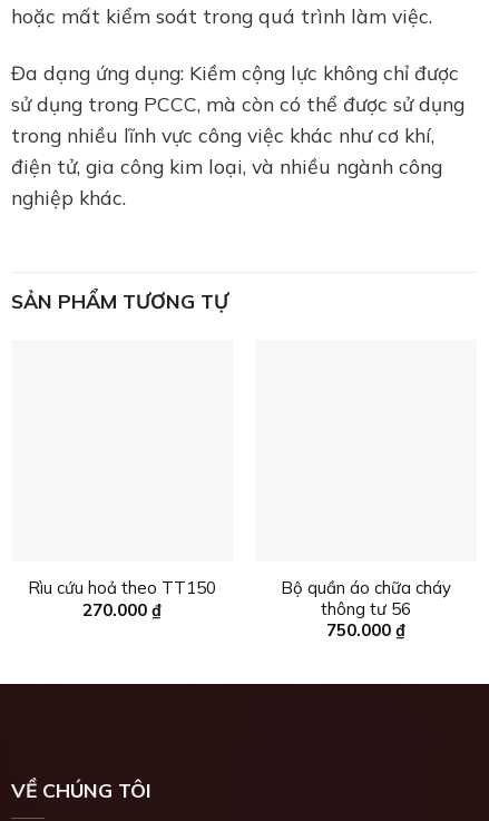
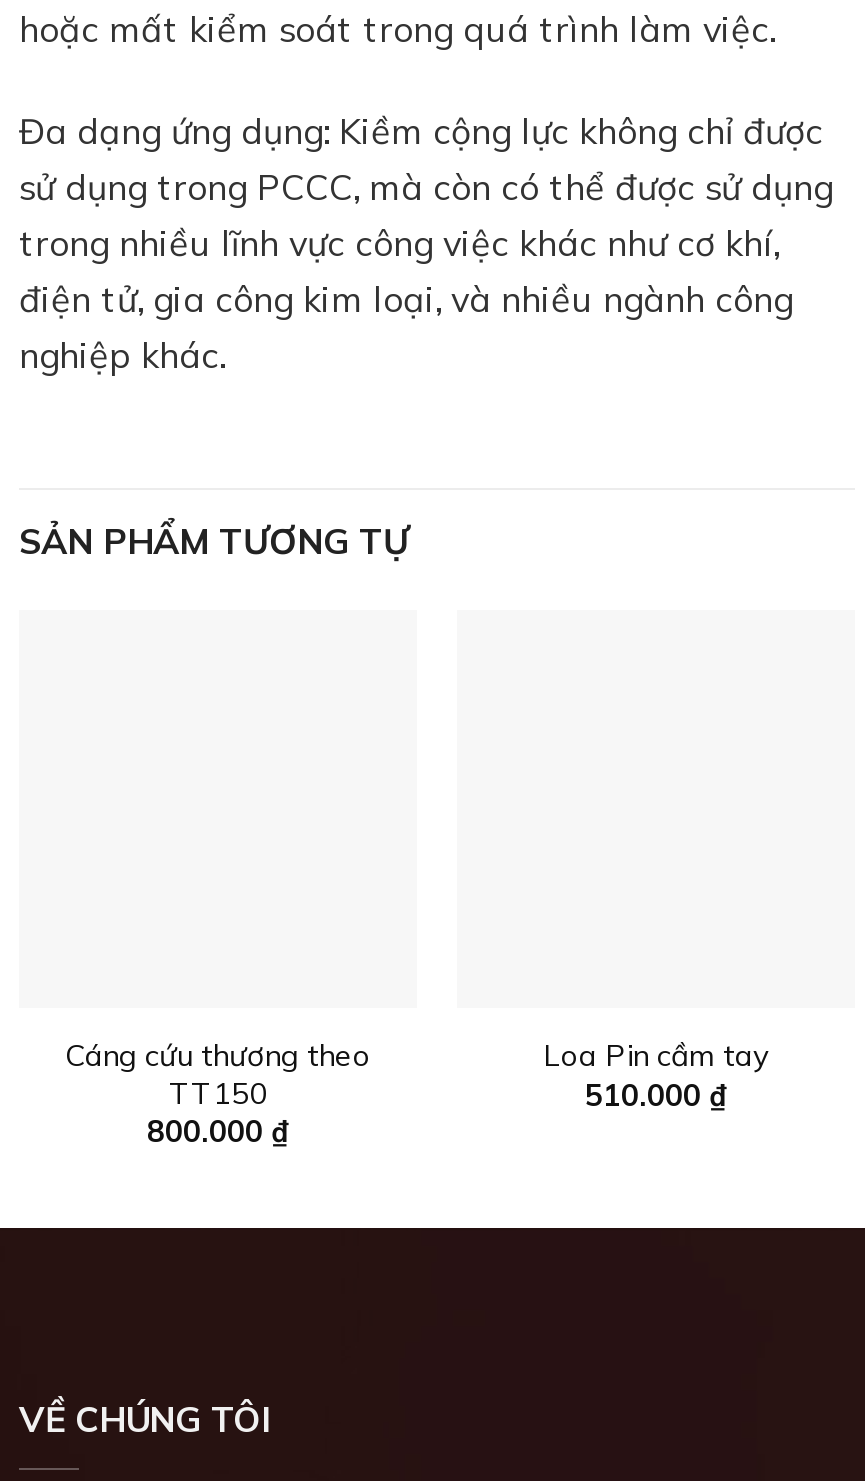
[28,577,216,620] Rìu cứu hoả theo TT150 | 270.000 ₫ -> [65,1035,371,1150] Cáng cứu thương theo | TT150 | 800.000 ₫
[281,577,451,641] Bộ quần áo chữa cháy | thông tư 56 | 750.000 ₫ -> [543,1036,769,1113] Loa Pin cầm tay | 510.000 ₫

